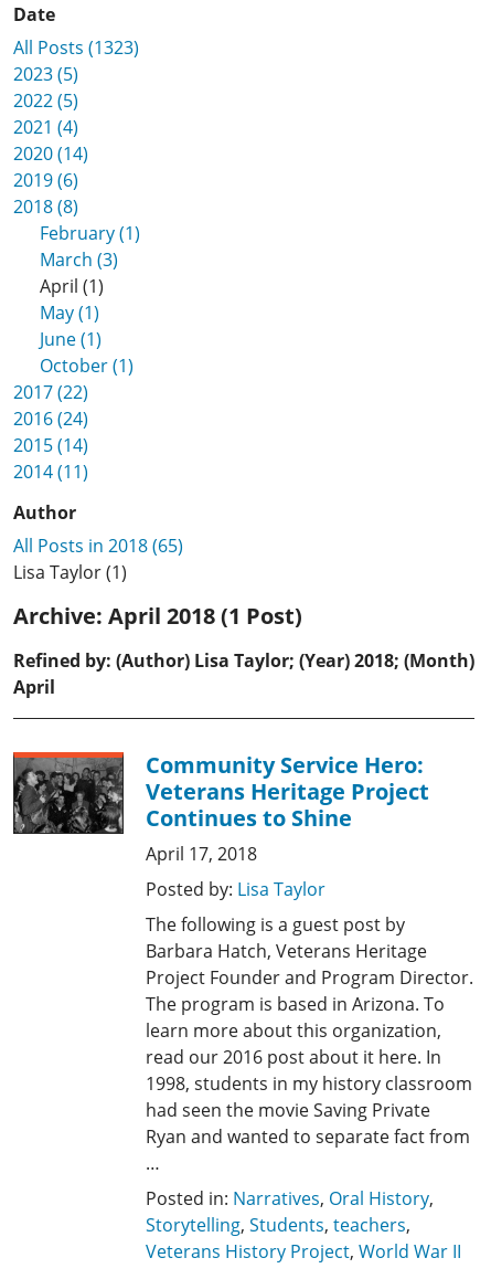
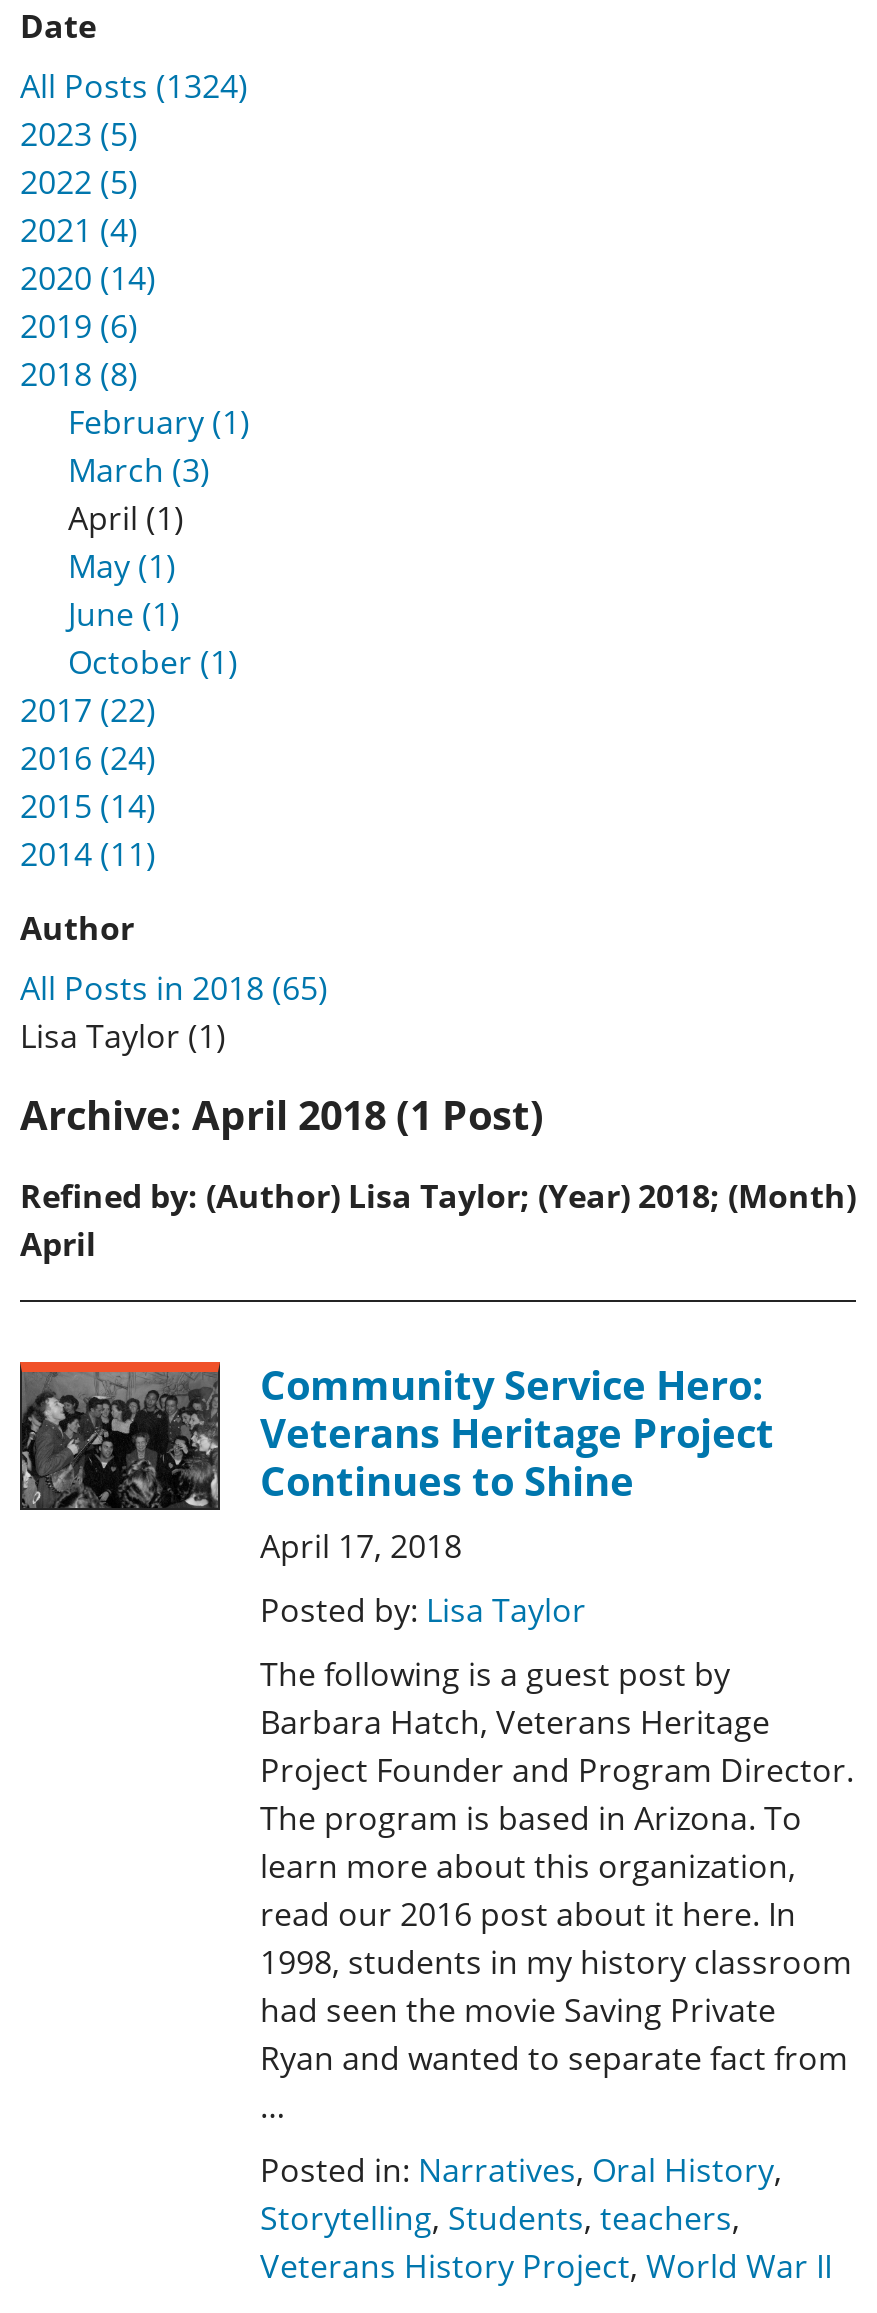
[13,36,139,60] All Posts (1323) -> [20,64,248,108] All Posts (1324)

